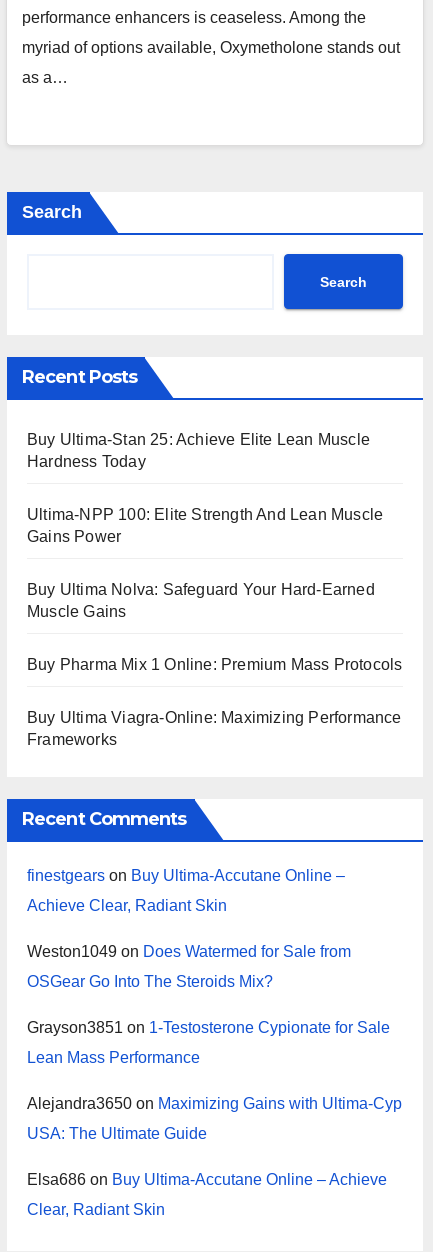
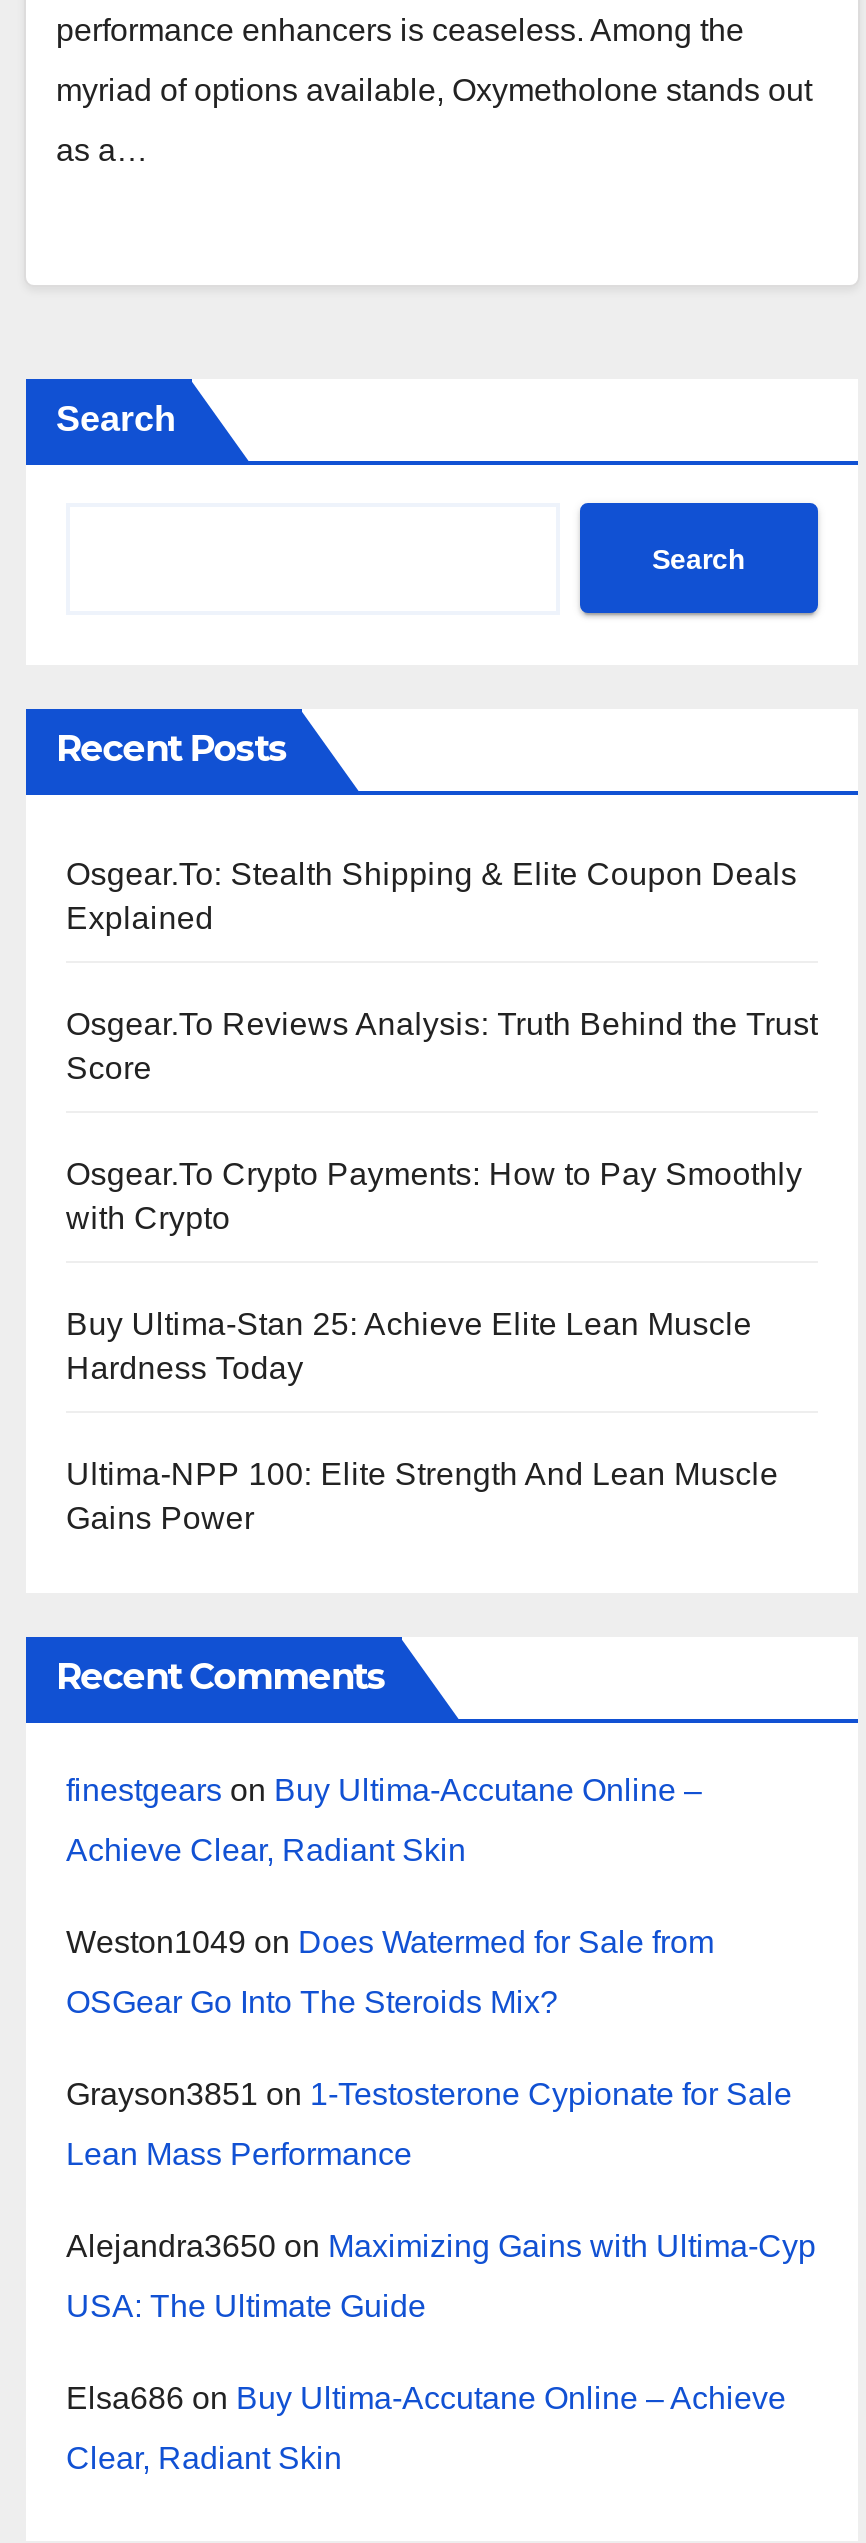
none -> [66,857,818,1235] Osgear.To: Stealth Shipping & Elite Coupon Deals | Explained | Osgear.To Reviews Analysis: Truth Behind the Trust | Score | Osgear.To Crypto Payments: How to Pay Smoothly | with Crypto
moved [27,431,383,545] -> [66,1307,778,1535]: Buy Ultima-Stan 25: Achieve Elite Lean Muscle | Hardness Today | Ultima-NPP 100: Elite Strength And Lean Muscle | Gains Power
[27,581,402,748] Buy Ultima Nolva: Safeguard Your Hard-Earned | Muscle Gains | Buy Pharma Mix 1 Online: Premium Mass Protocols | Buy Ultima Viagra-Online: Maximizing Performance | Frameworks -> none

